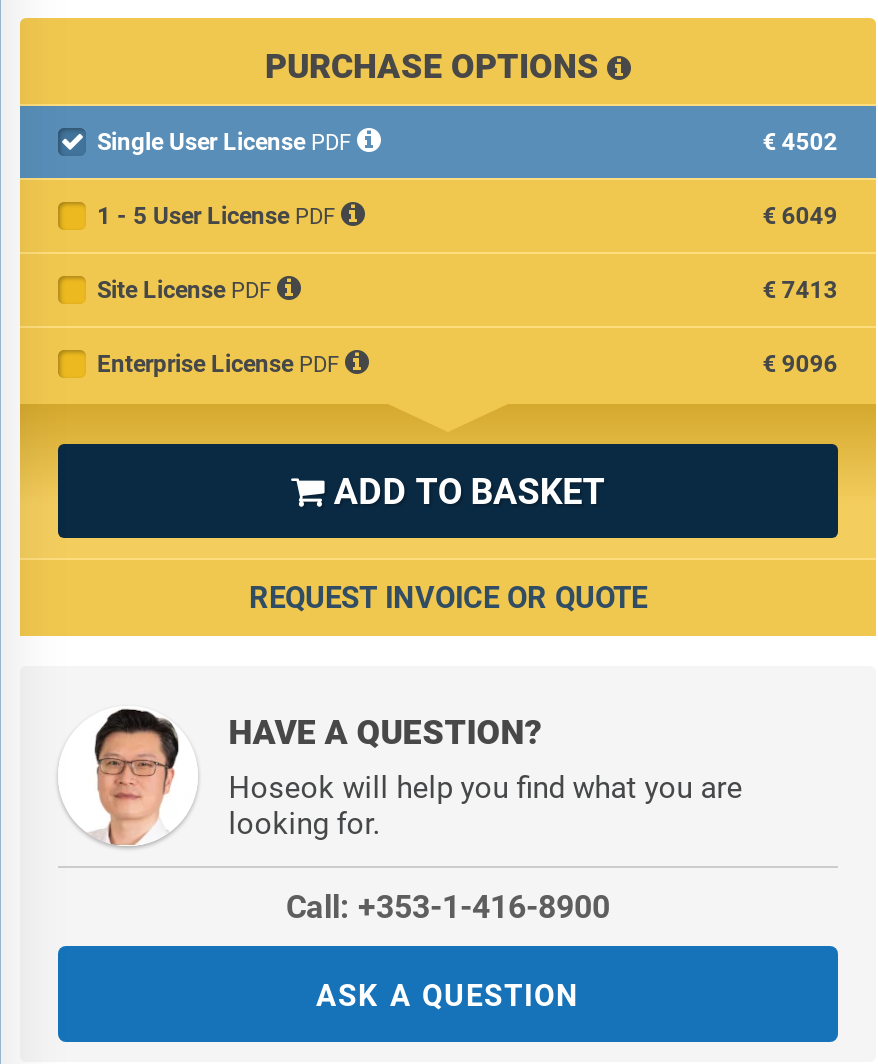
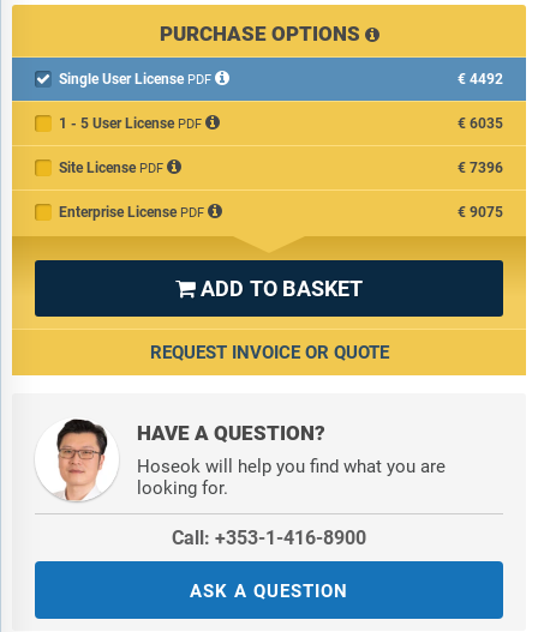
[782,128,838,156] €4502 -> [469,71,503,88] €4492
[782,202,838,230] €6049 -> [469,115,503,132] €6035
[782,276,838,304] €7413 -> [469,160,503,176] €7396
[782,350,838,378] €9096 -> [469,204,503,221] €9075

